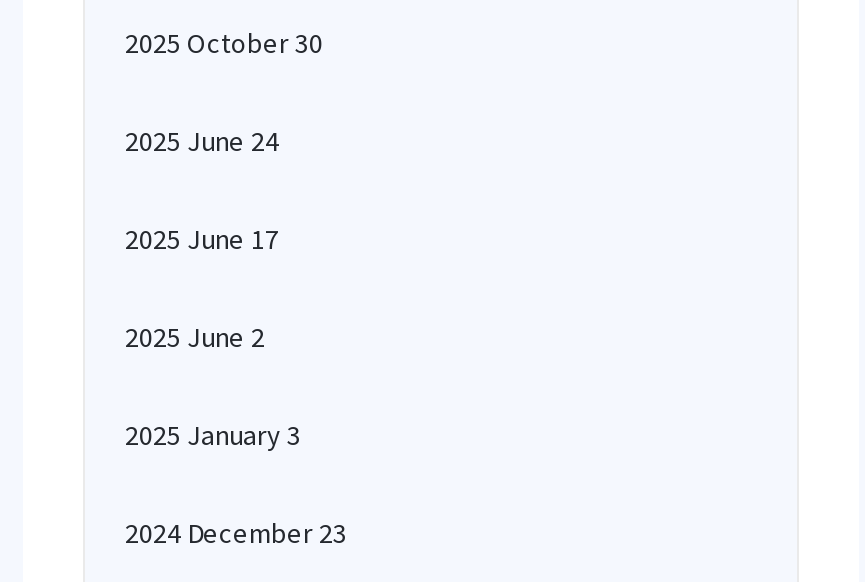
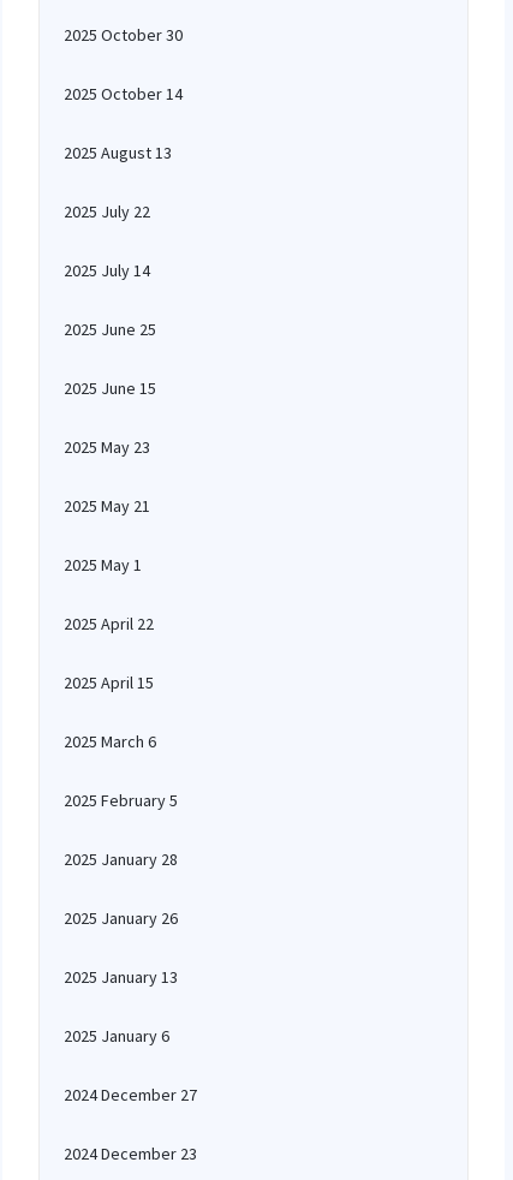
[125,123,301,453] 2025 June 24 | 2025 June 17 | 2025 June 2 | 2025 January 3 -> [64,83,197,1105] 2025 October 14 | 2025 August 13 | 2025 July 22 | 2025 July 14 | 2025 June 25 | 2025 June 15 | 2025 May 23 | 2025 May 21 | 2025 May 1 | 2025 April 22 | 2025 April 15 | 2025 March 6 | 2025 February 5 | 2025 January 28 | 2025 January 26 | 2025 January 13 | 2025 January 6 | 2024 December 27

